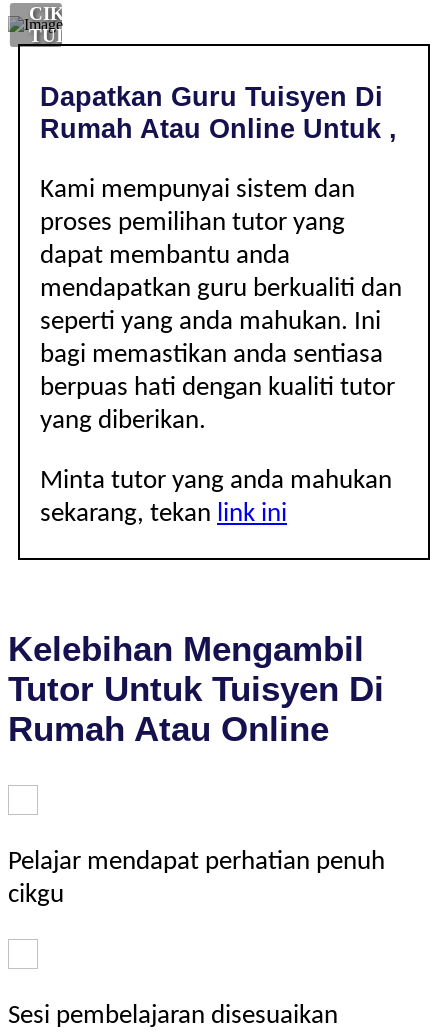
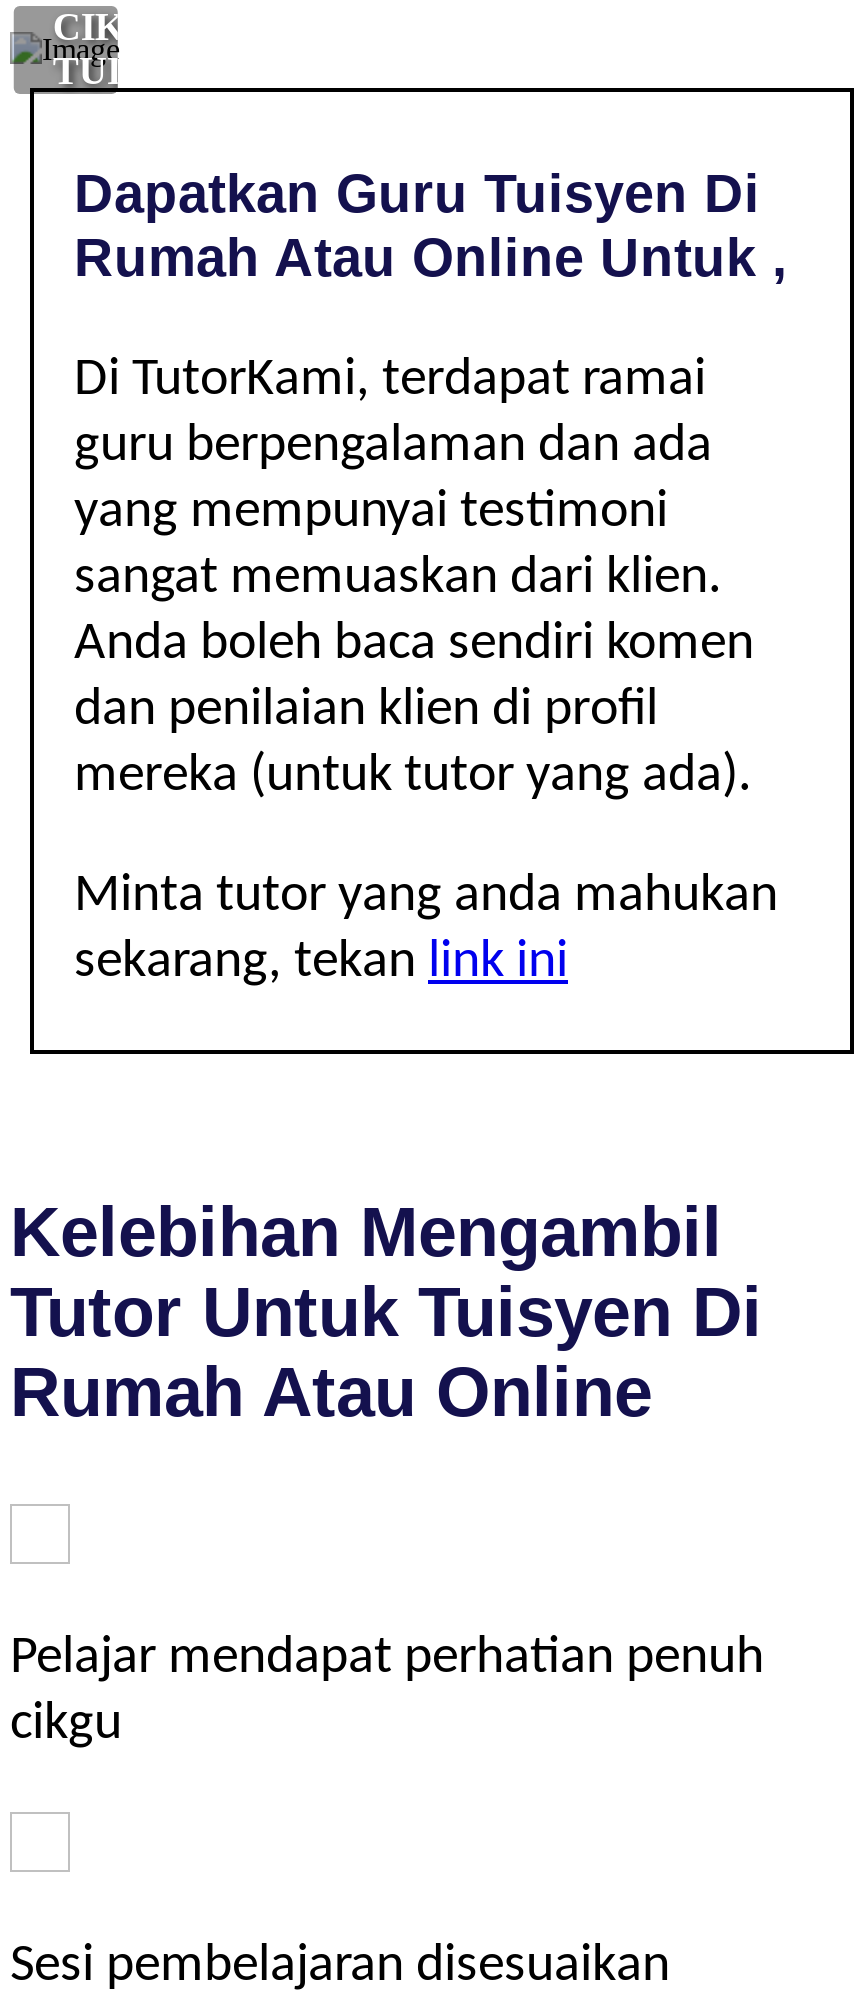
[40,177,402,435] Kami mempunyai sistem dan | proses pemilihan tutor yang | dapat membantu anda | mendapatkan guru berkualiti dan | seperti yang anda mahukan. Ini | bagi memastikan anda sentiasa | berpuas hati dengan kualiti tutor | yang diberikan. -> [74,354,754,804] Di TutorKami, terdapat ramai | guru berpengalaman dan ada | yang mempunyai testimoni | sangat memuaskan dari klien. | Anda boleh baca sendiri komen | dan penilaian klien di profil | mereka (untuk tutor yang ada).

